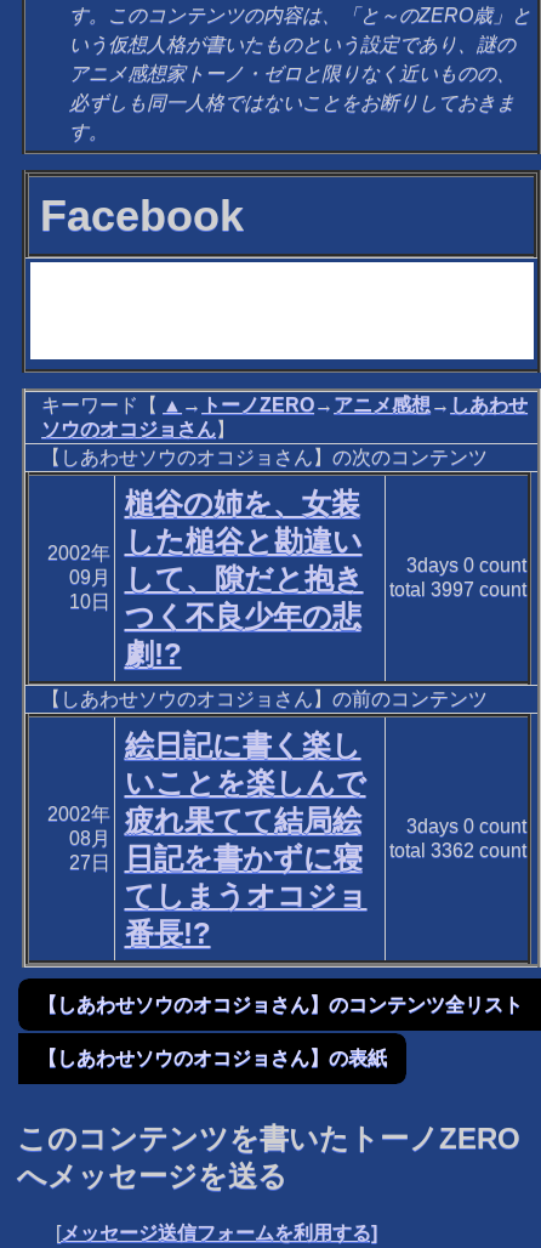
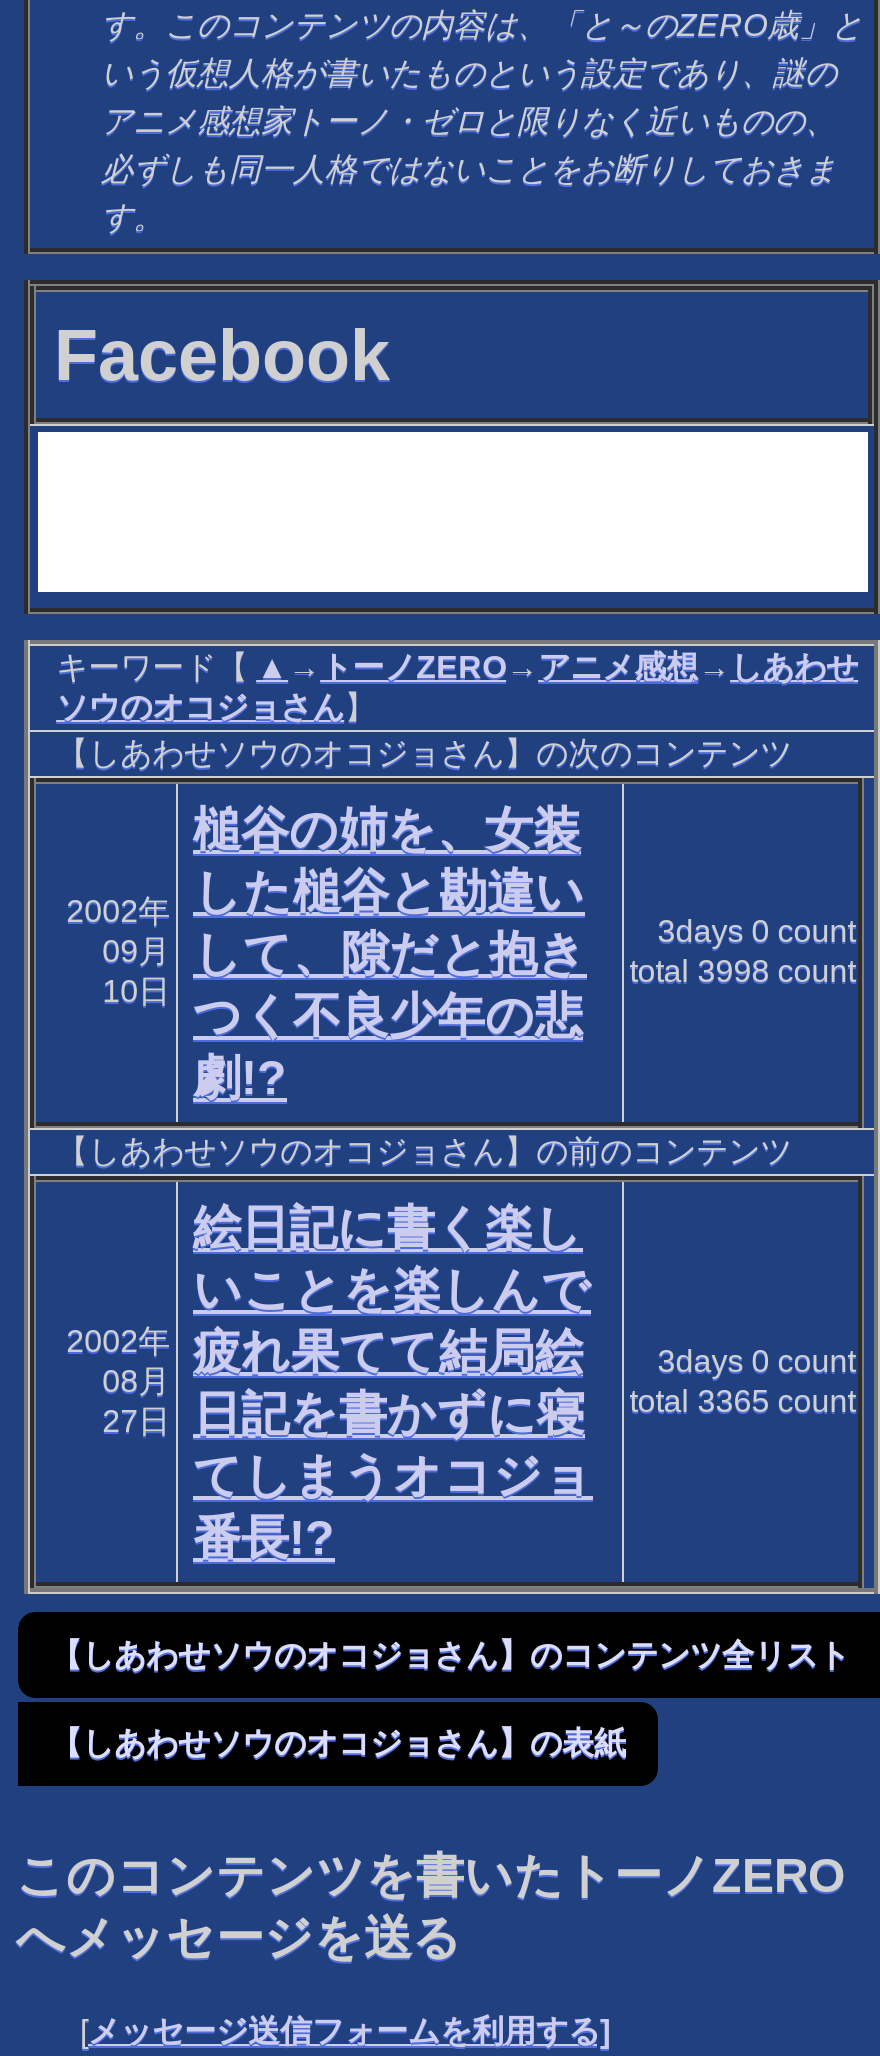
[69,563,526,600] 09月 して、隙だと抱き total 3997 count -> [102,927,855,989] 09月 して、隙だと抱き total 3998 count
[69,841,526,875] 27日 日記を書かずに寝 total 3362 count -> [102,1385,855,1441] 27日 日記を書かずに寝 total 3365 count

